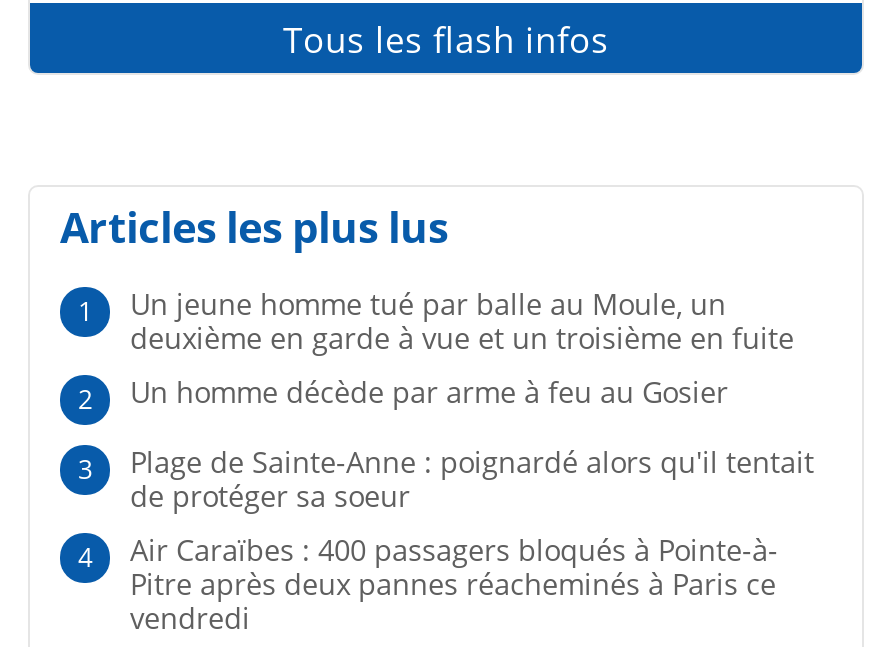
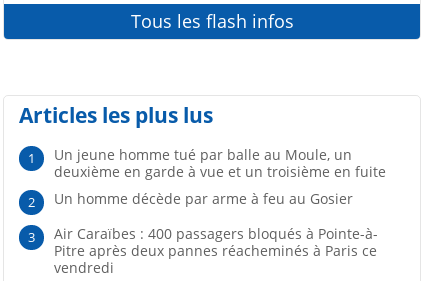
[78,444,814,576] Plage de Sainte-Anne : poignardé alors qu'il tentait | de protéger sa soeur | 4 -> none

